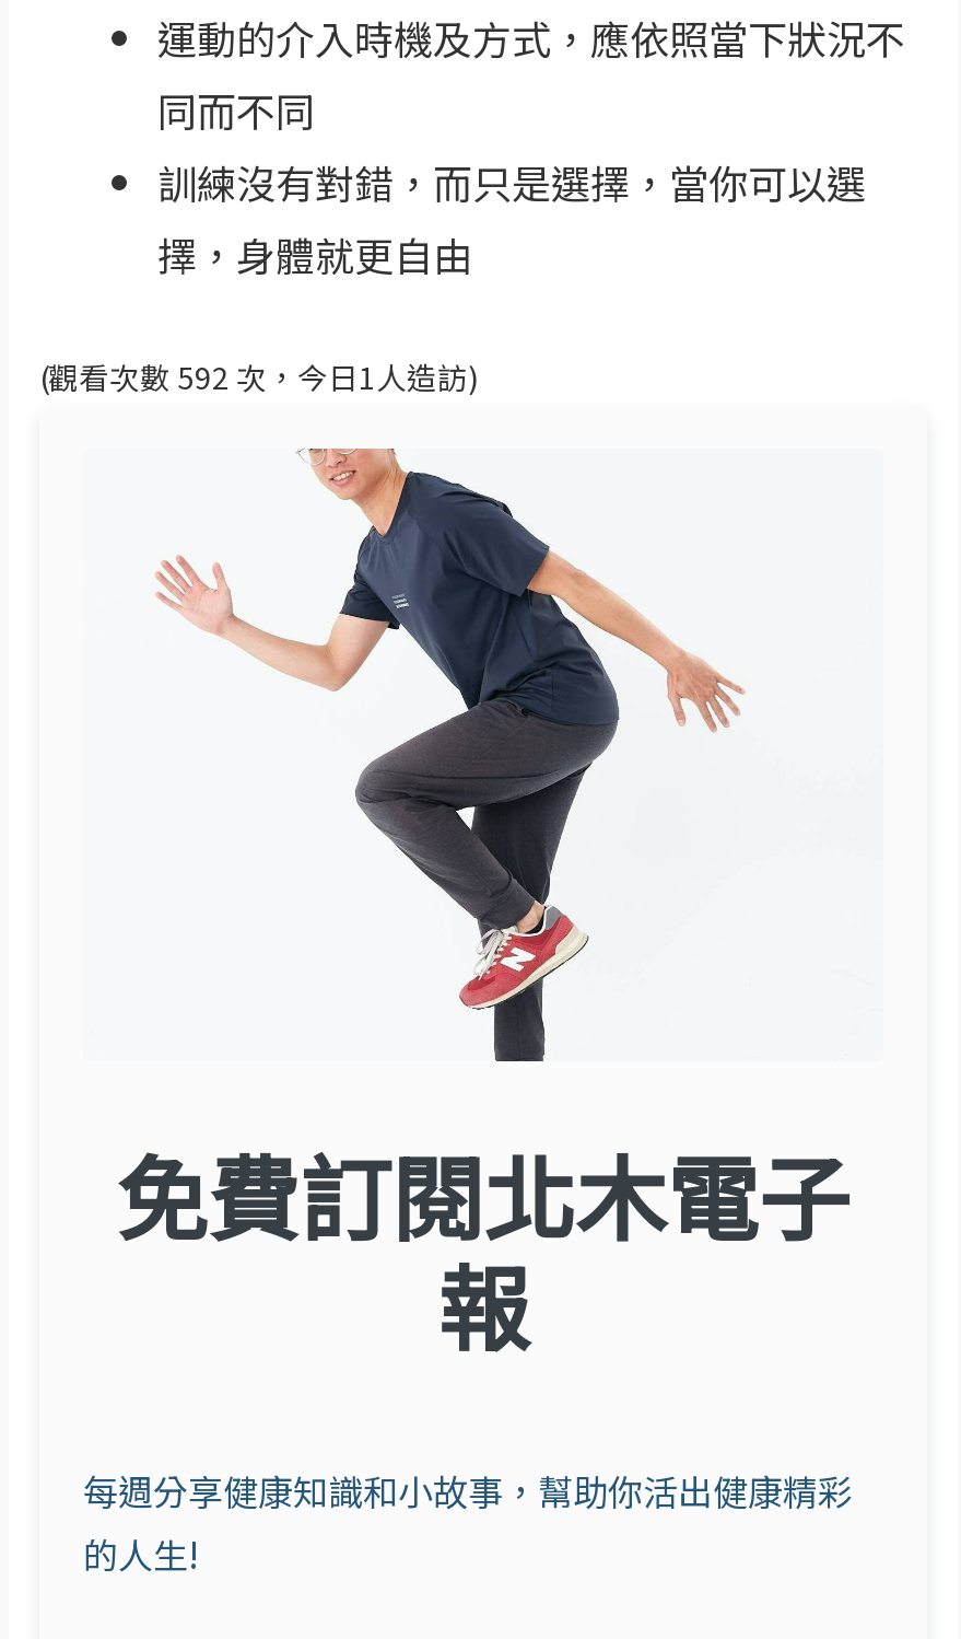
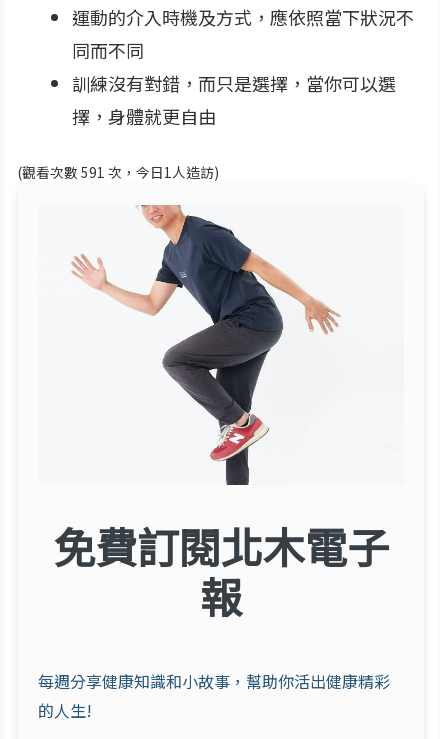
[39,355,479,399] (觀看次數 592 次，今日1人造訪) -> [18,162,219,182] (觀看次數 591 次，今日1人造訪)

